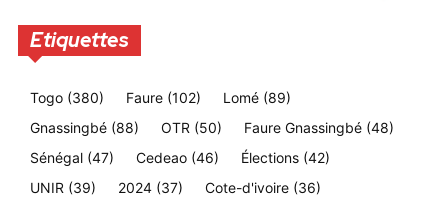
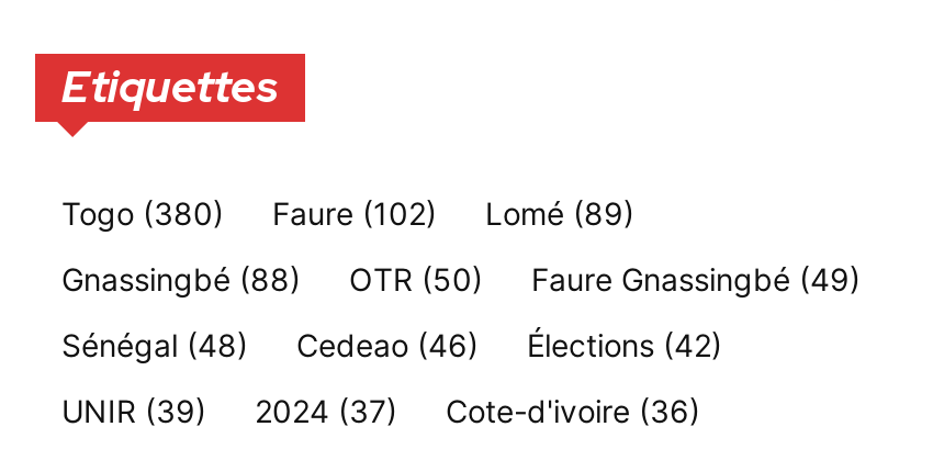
[244,119,394,136] Faure Gnassingbé (48) -> [531,261,861,298] Faure Gnassingbé (49)
[30,149,330,166] Sénégal (47) Cedeao (46) Élections (42) -> [61,327,722,364] Sénégal (48) Cedeao (46) Élections (42)

